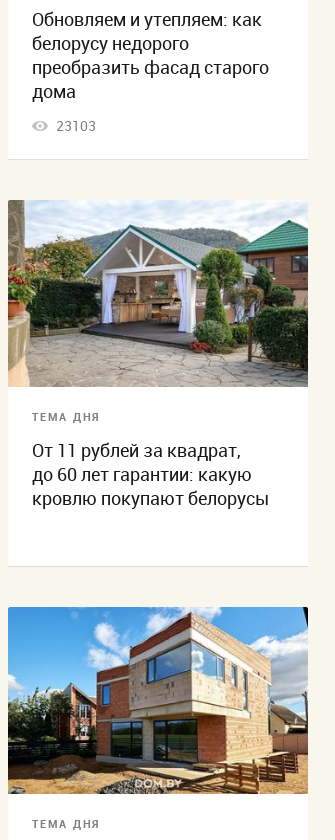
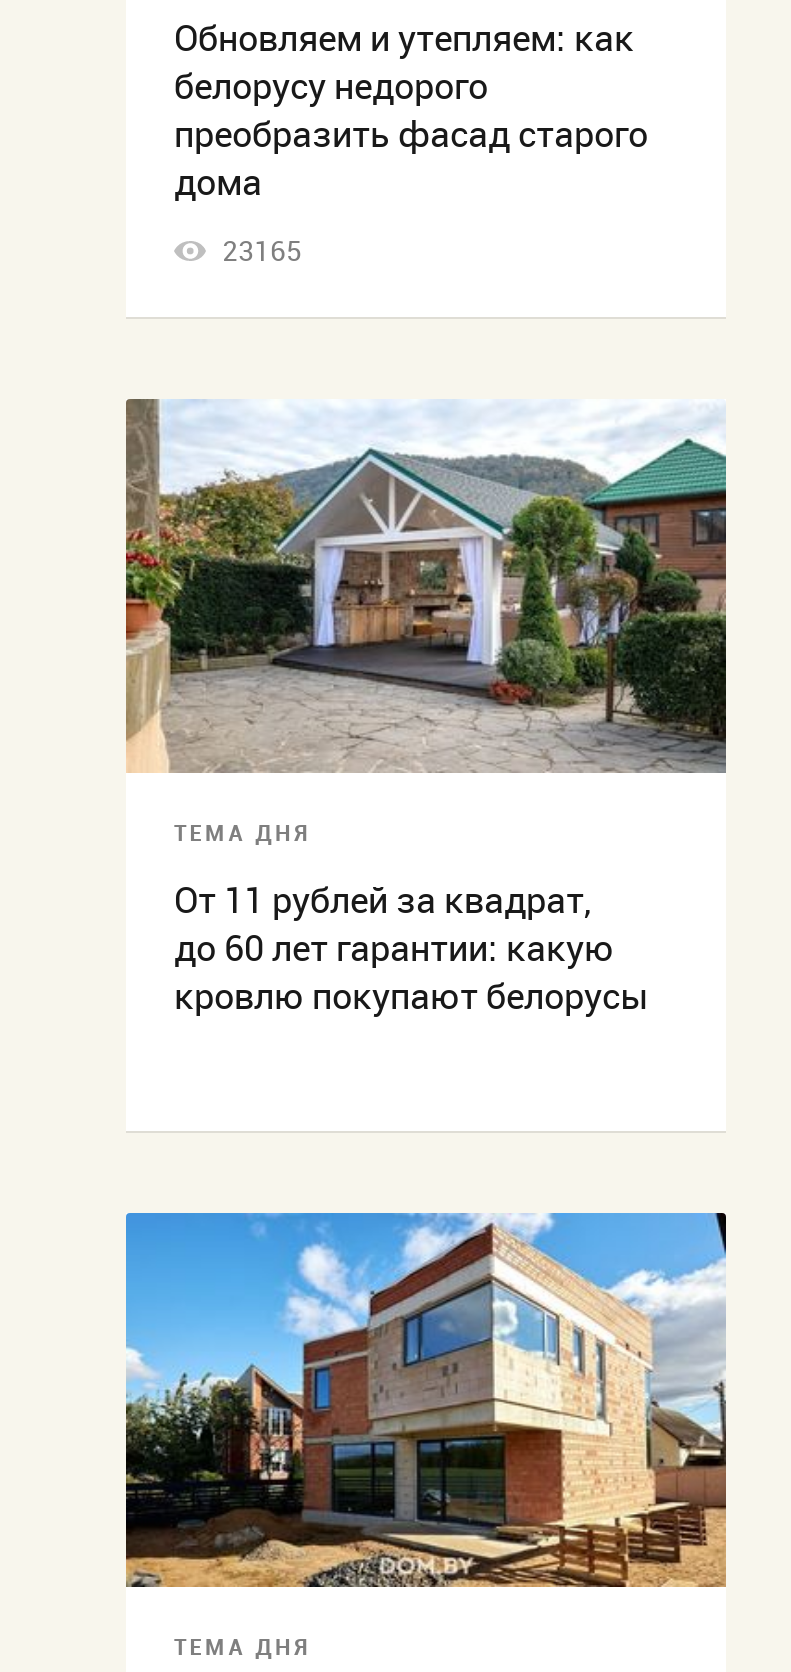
[56,118,96,134] 23103 -> [222,235,302,267] 23165

